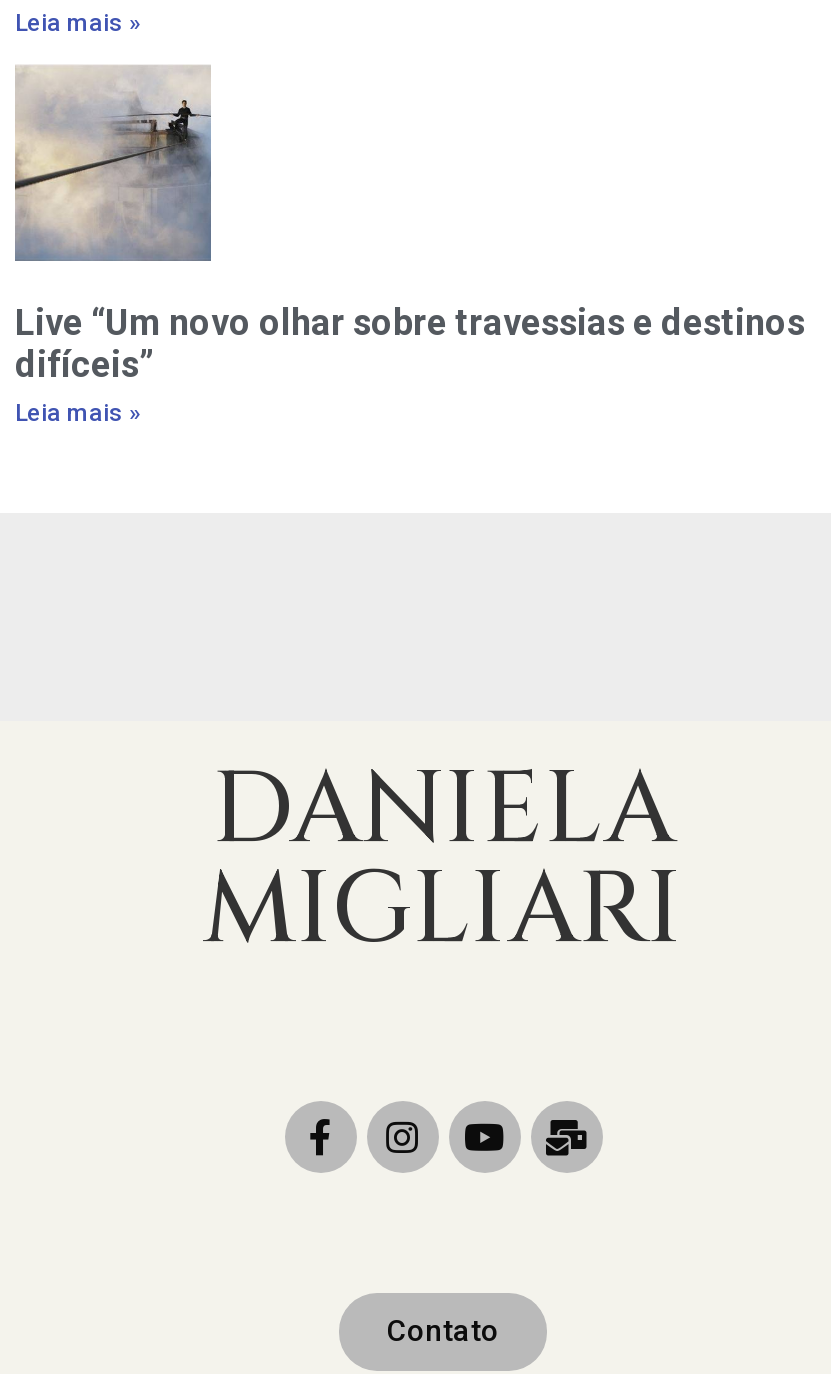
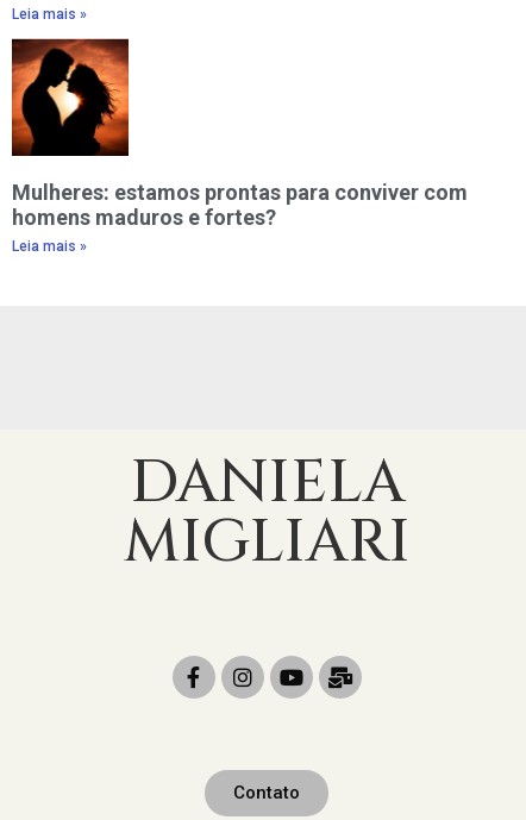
[13,65,805,385] [image] | Live “Um novo olhar sobre travessias e destinos | difíceis” -> [11,38,468,230] [image] | Mulheres: estamos prontas para conviver com | homens maduros e fortes?

